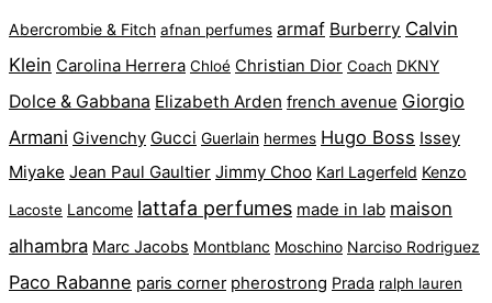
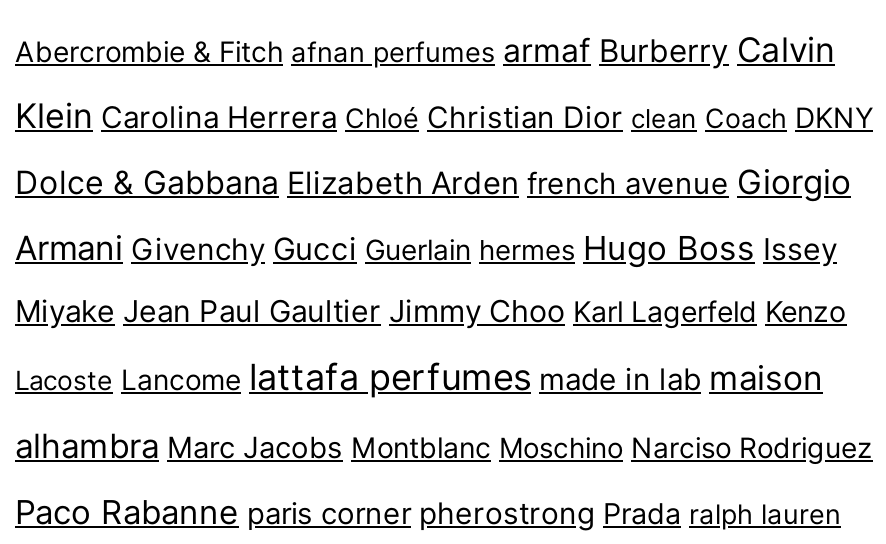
[9,54,439,76] Klein Carolina Herrera Chloé Christian Dior Coach DKNY -> [15,96,873,136] Klein Carolina Herrera Chloé Christian Dior clean Coach DKNY

